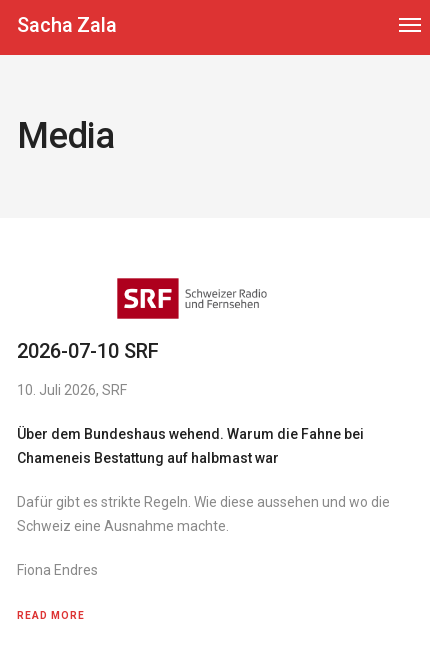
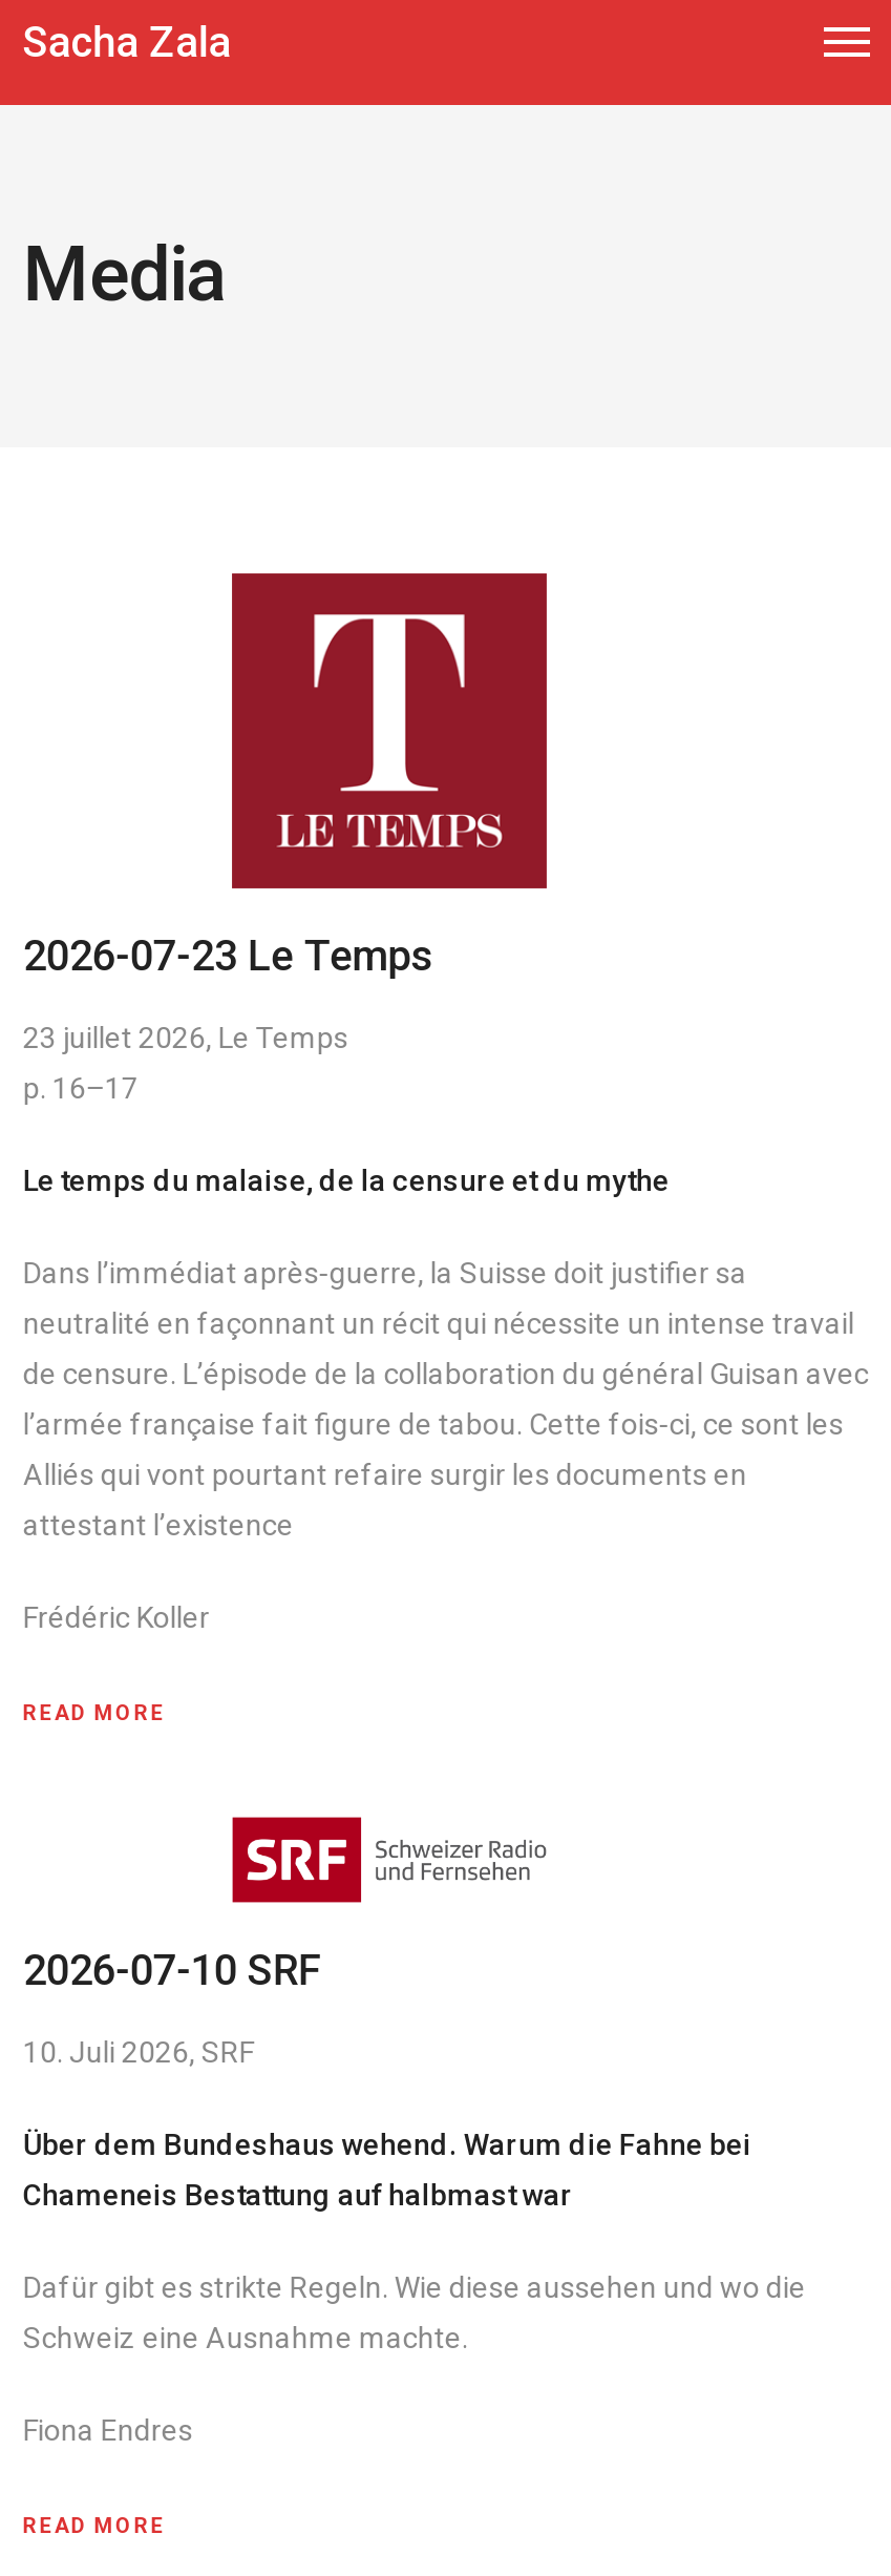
none -> [23,571,869,1724] [image] | 2026-07-23 Le Temps | 23 juillet 2026, Le Temps | p. 16–17 | Le temps du malaise, de la censure et du mythe | Dans l’immédiat après-guerre, la Suisse doit justifier sa | neutralité en façonnant un récit qui nécessite un intense travail | de censure. L’épisode de la collaboration du général Guisan avec | l’armée française fait figure de tabou. Cette fois-ci, ce sont les | Alliés qui vont pourtant refaire surgir les documents en | attestant l’existence | Frédéric Koller | READ MORE

